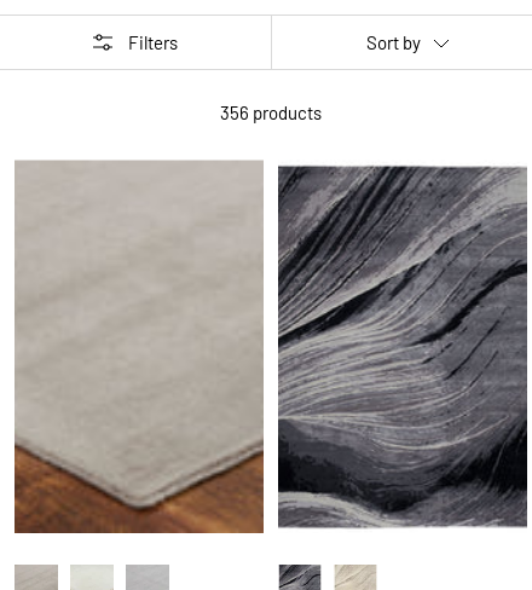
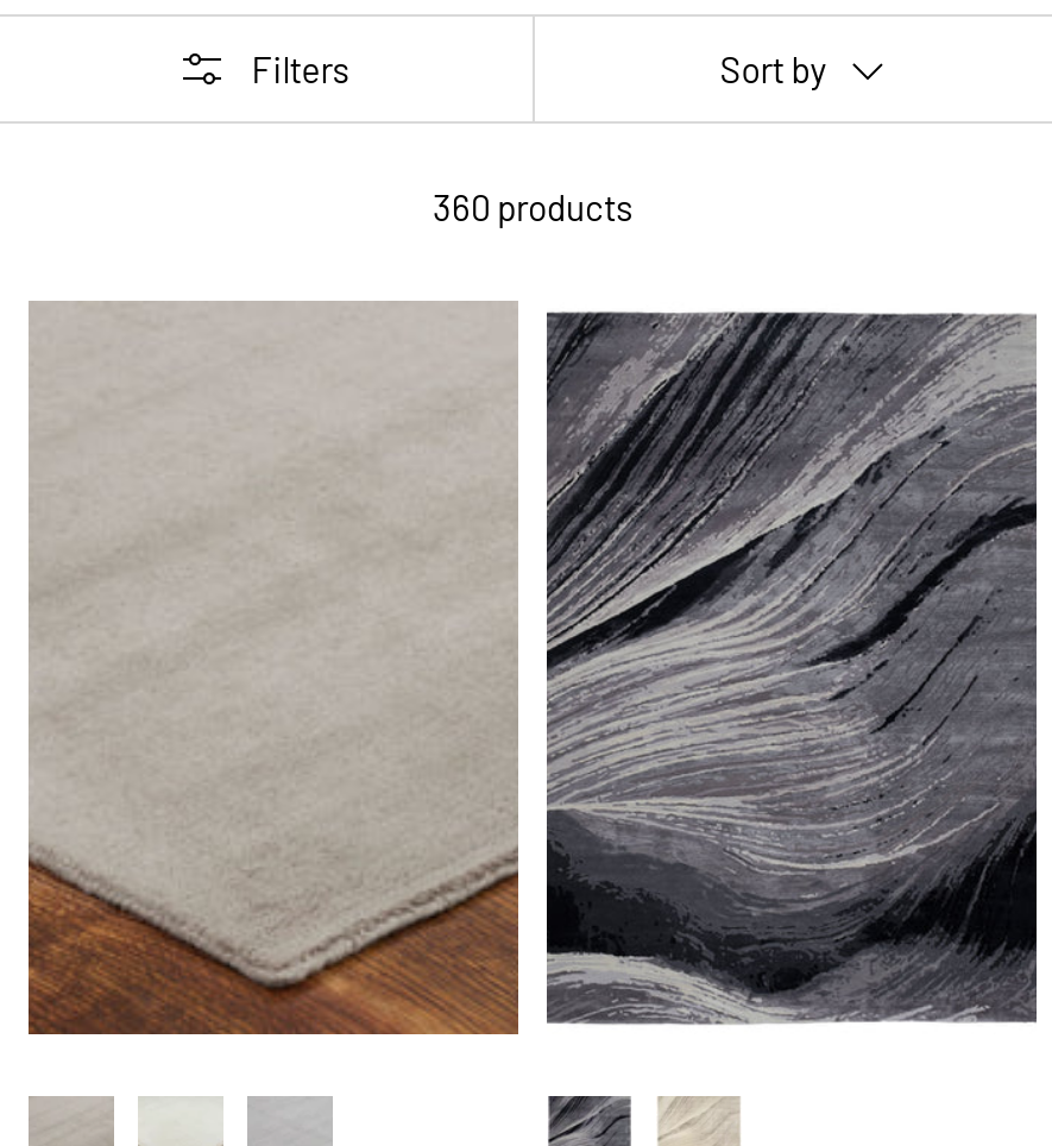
[220,102,322,123] 356 products -> [433,185,632,228] 360 products

